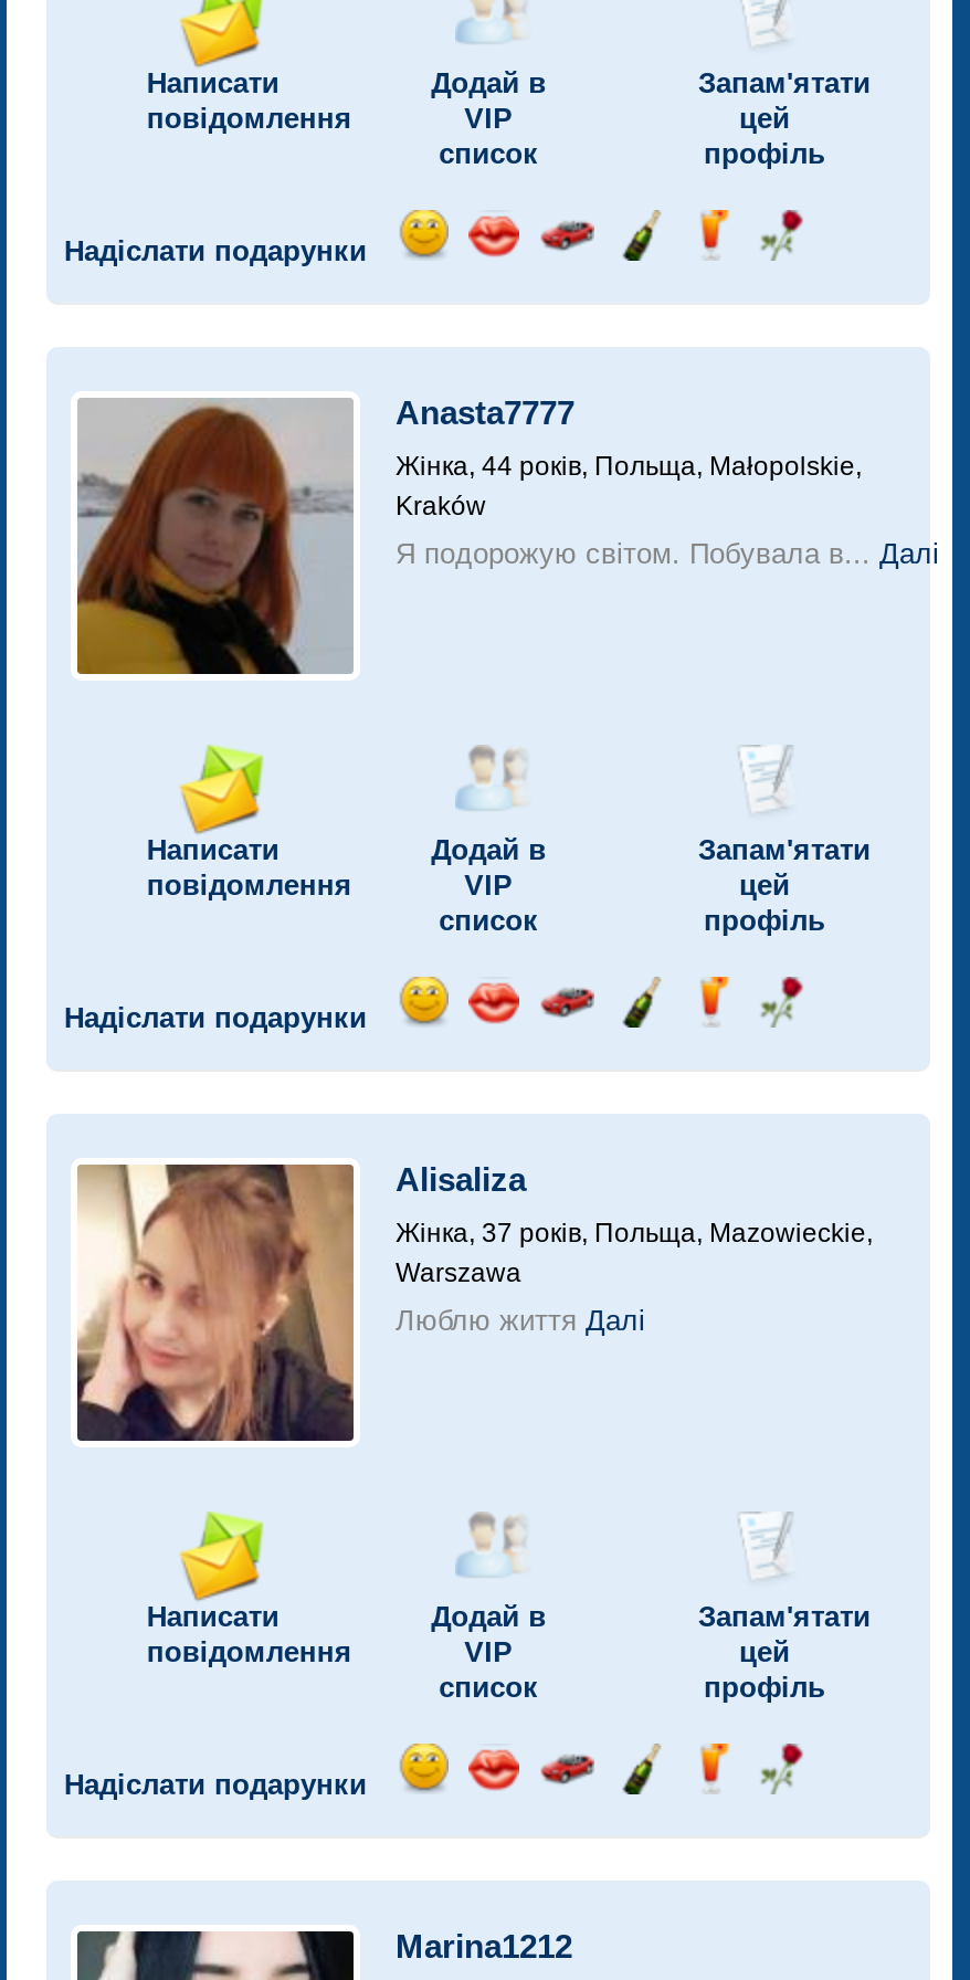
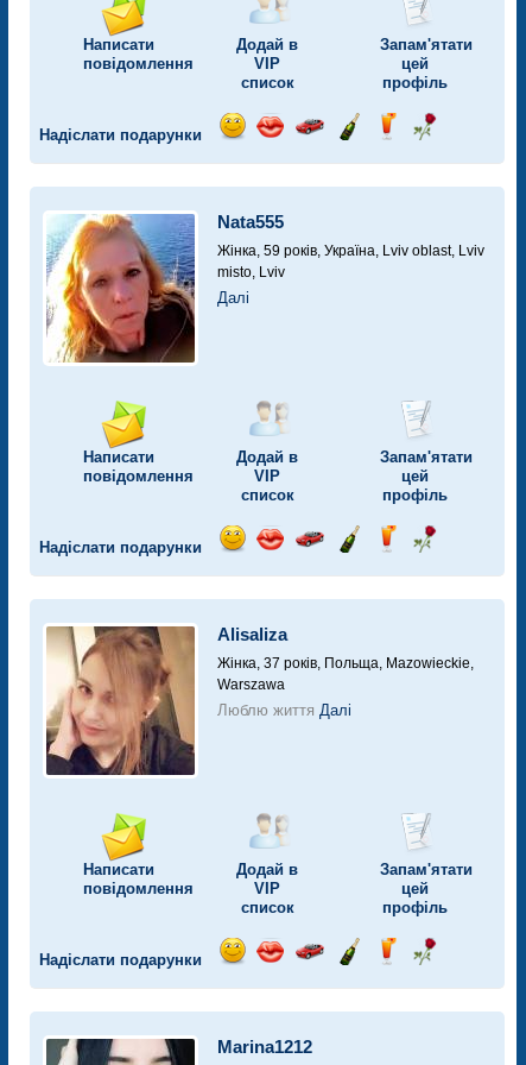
[75,393,574,676] [image] | Anasta7777 -> [46,212,284,363] [image] | Nata555
[396,451,862,522] Жінка, 44 років, Польща, Małopolskie, | Kraków -> [217,242,484,281] Жінка, 59 років, Україна, Lviv oblast, Lviv | misto, Lviv
[396,537,939,570] Я подорожую світом. Побувала в... Далі -> [217,289,249,307] Далі

